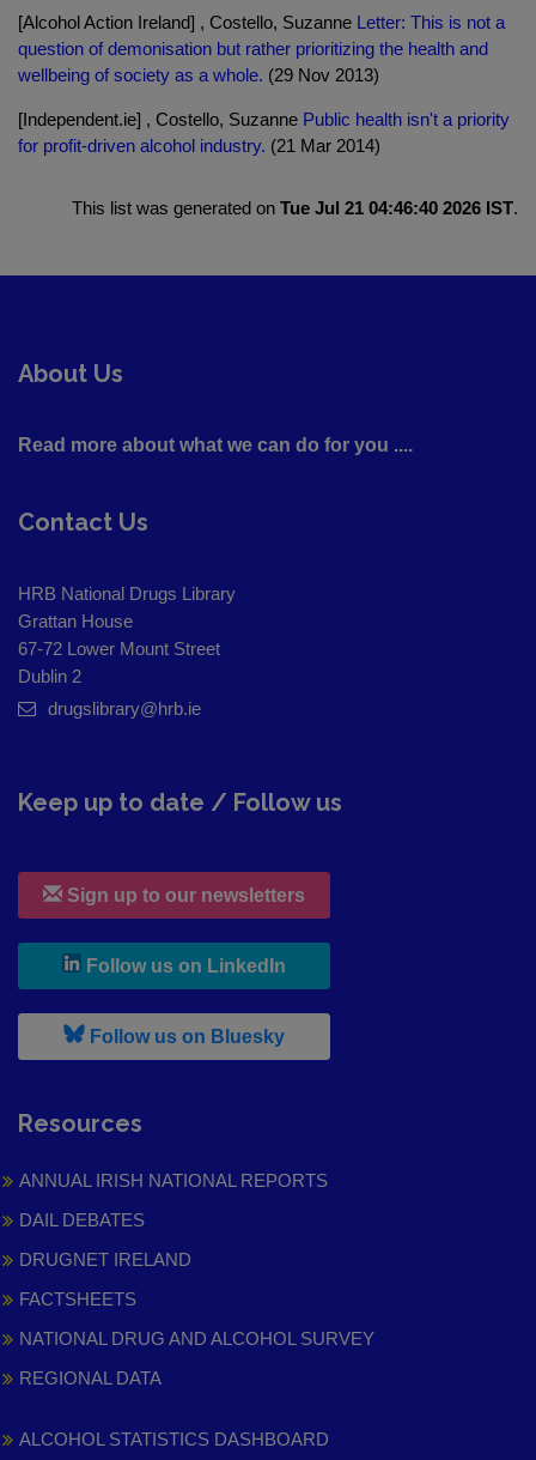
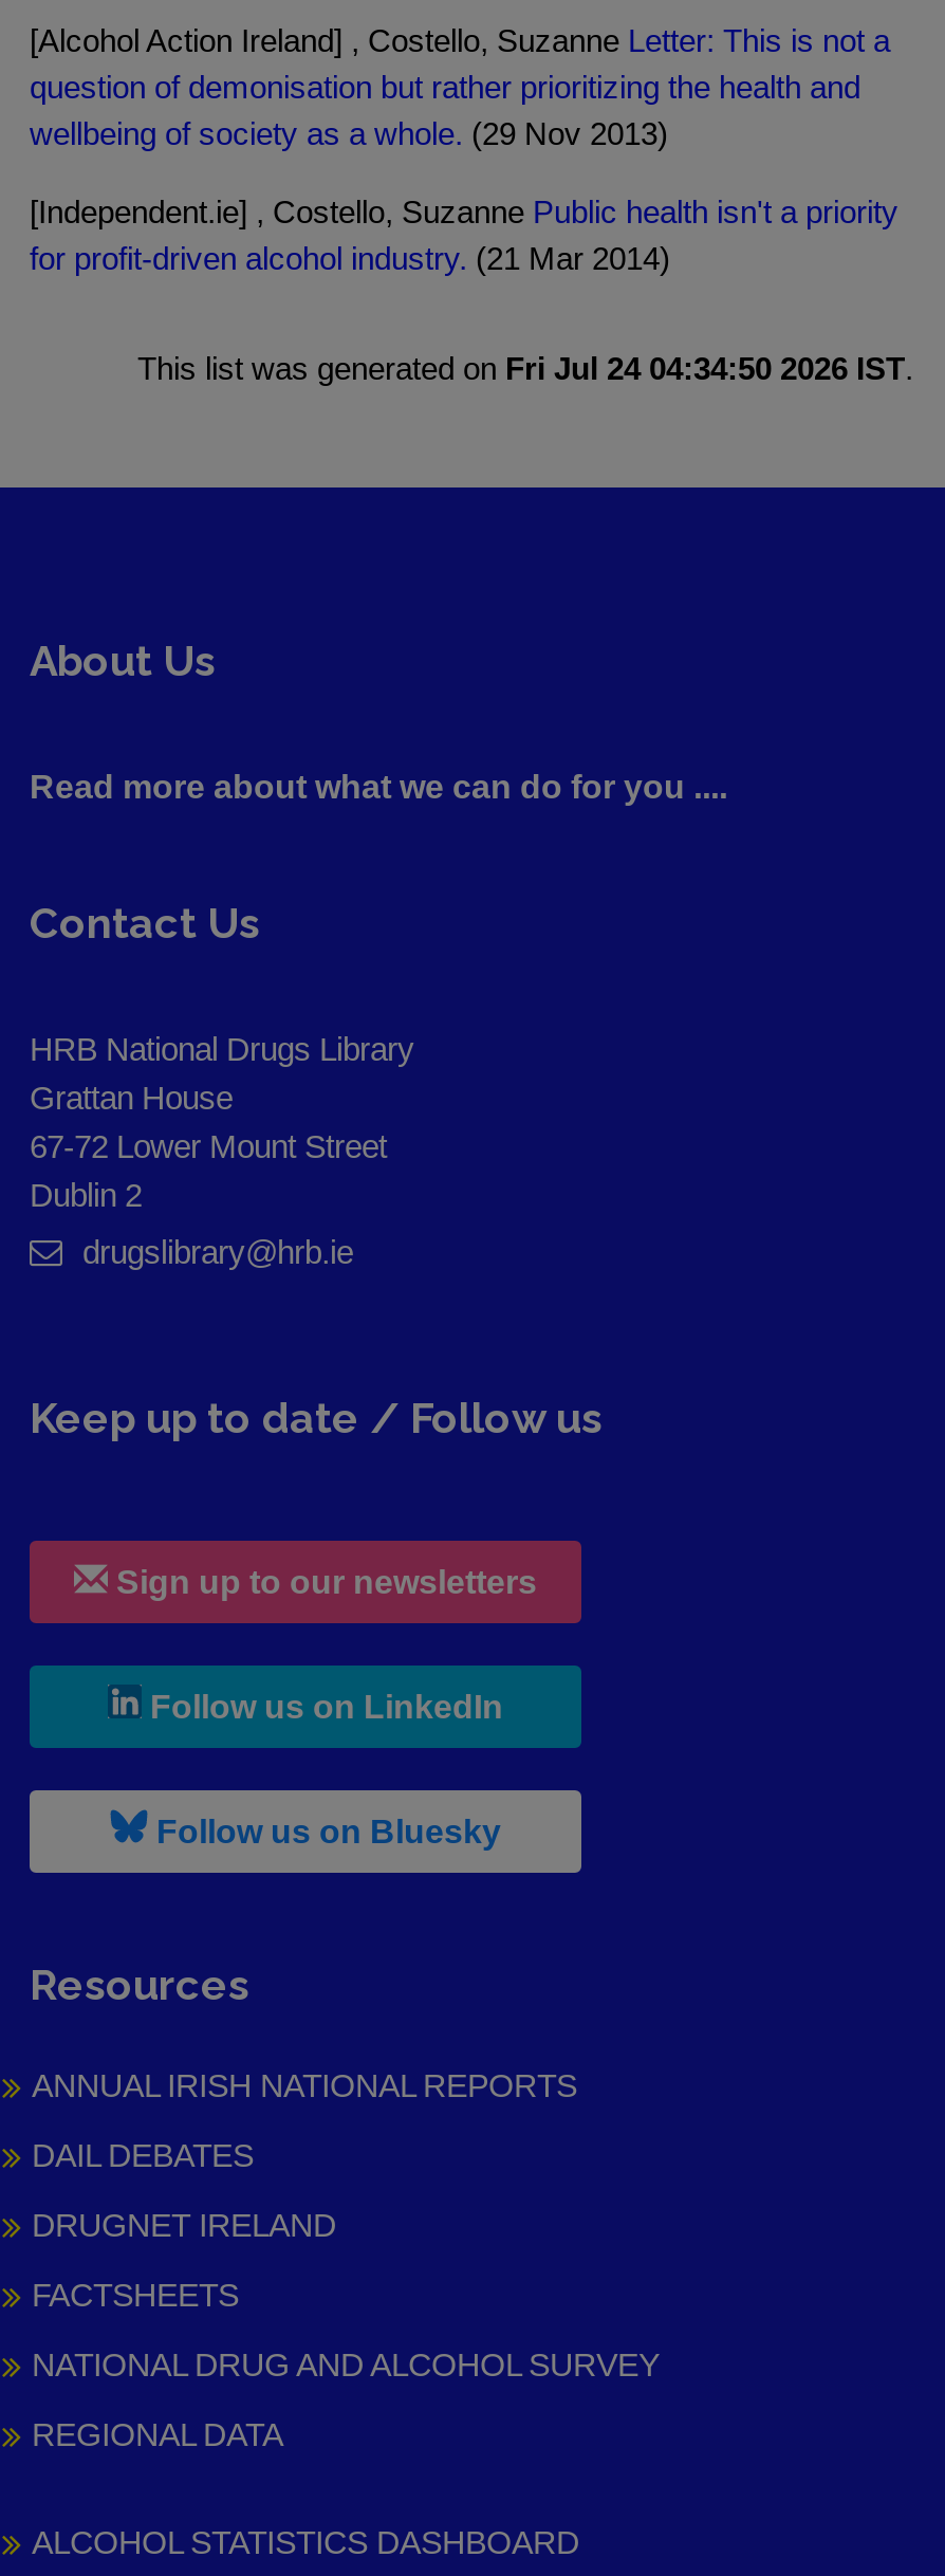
[72,198,518,218] This list was generated on Tue Jul 21 04:46:40 2026 IST. -> [137,350,913,386] This list was generated on Fri Jul 24 04:34:50 2026 IST.

